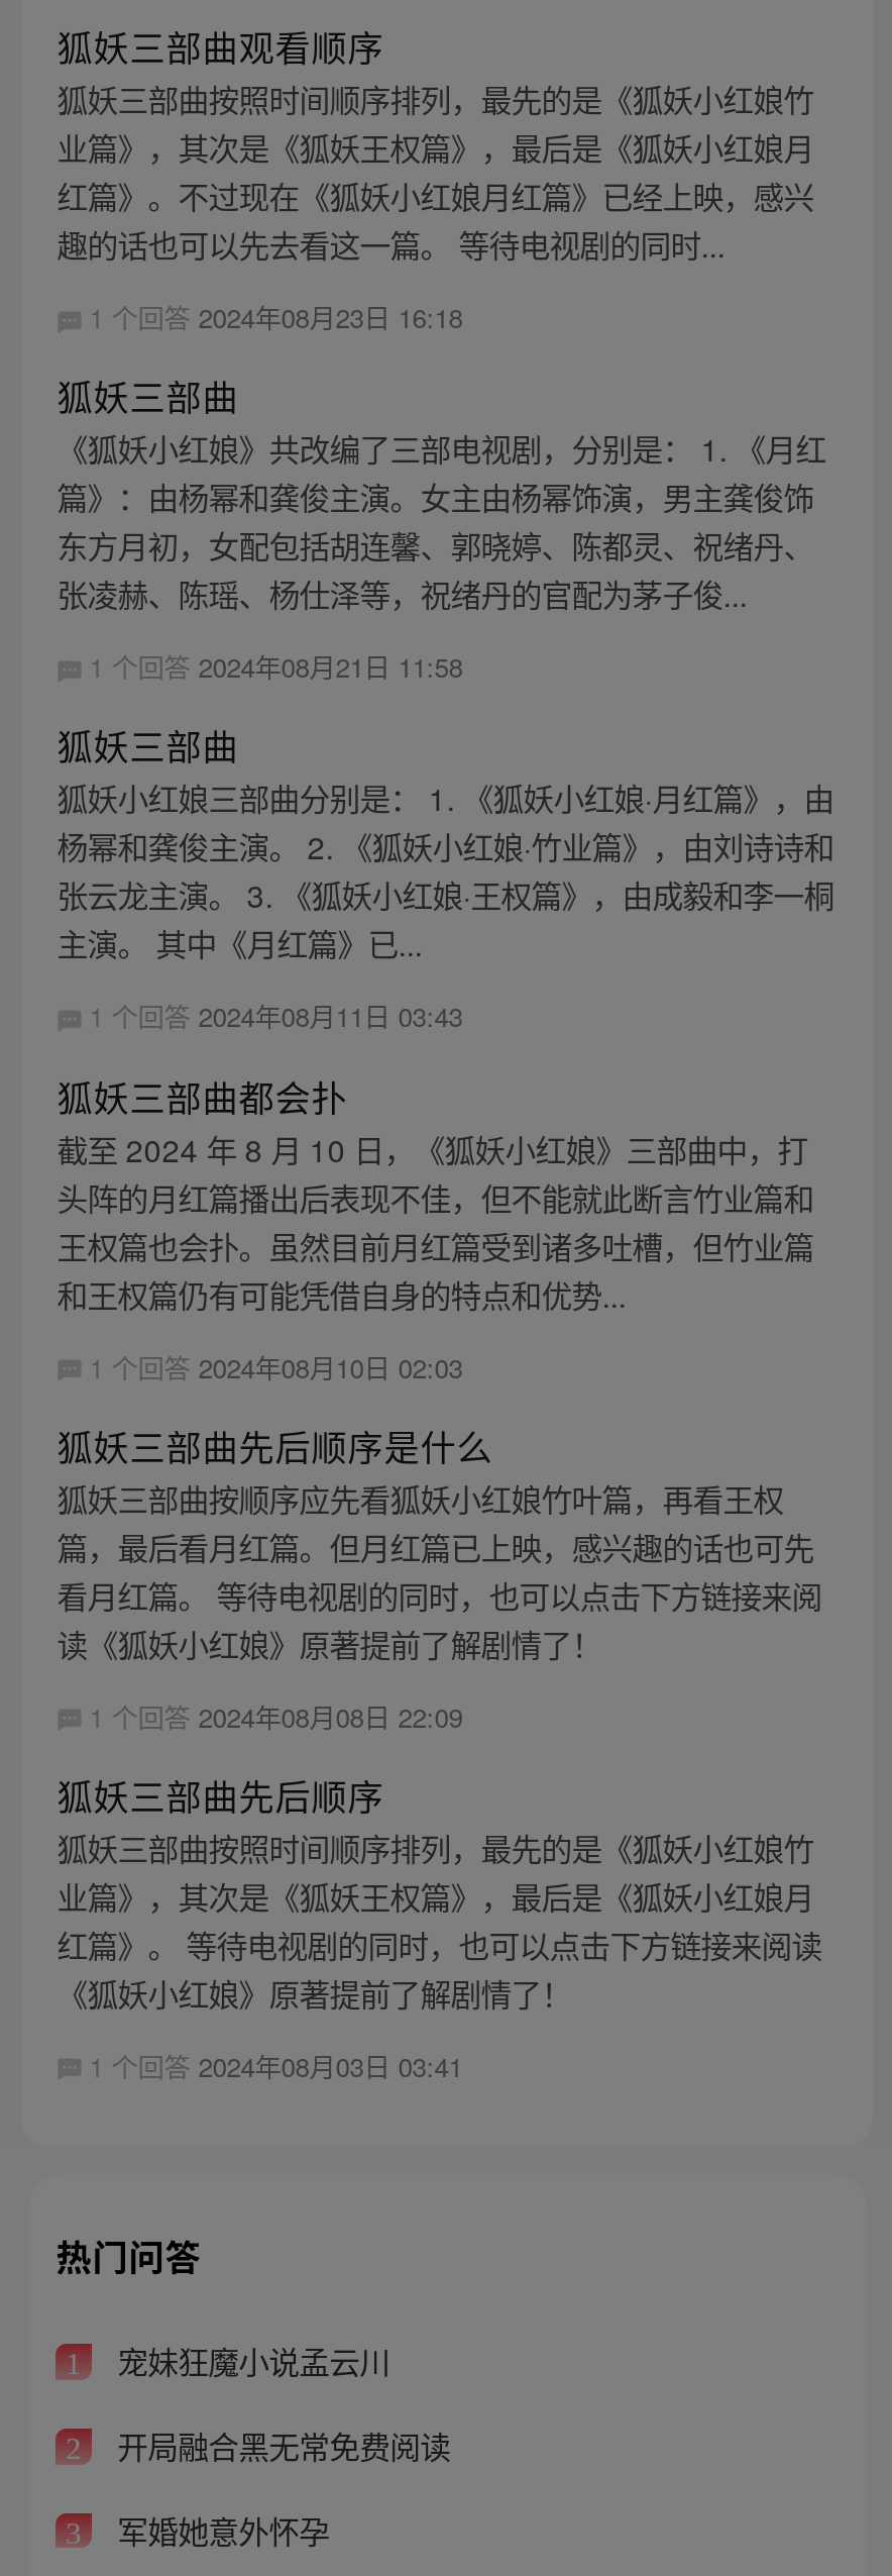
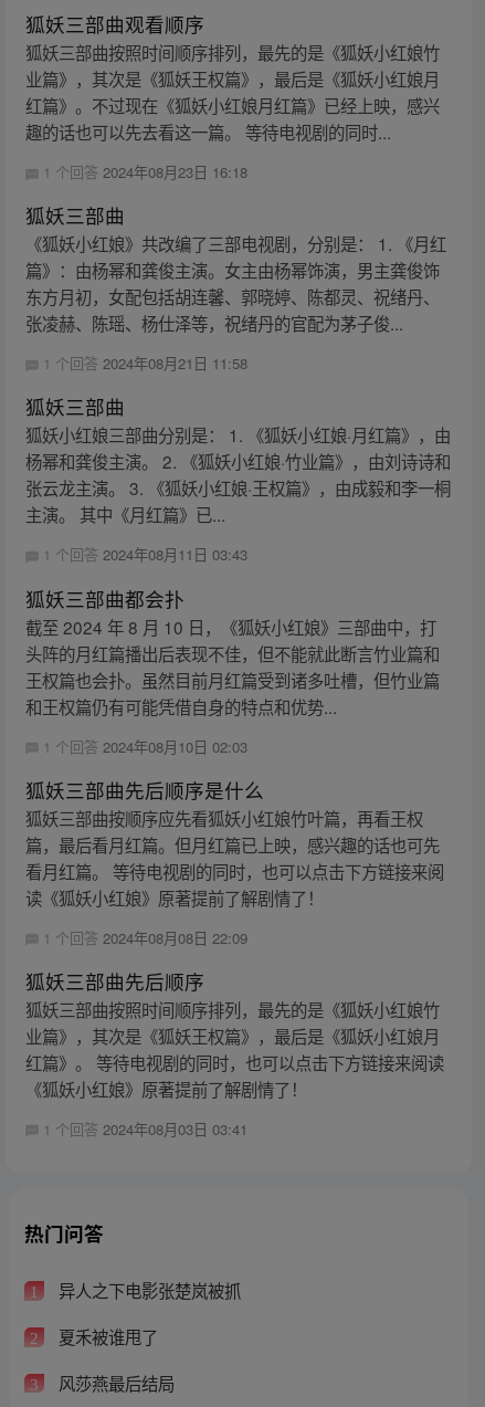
[109,2339,390,2383] 宠妹狂魔小说孟云川 -> [54,1278,240,1303] 异人之下电影张楚岚被抓
[109,2423,450,2467] 开局融合黑无常免费阅读 -> [54,1324,158,1349] 夏禾被谁甩了
[109,2507,329,2551] 军婚她意外怀孕 -> [54,1370,174,1395] 风莎燕最后结局

